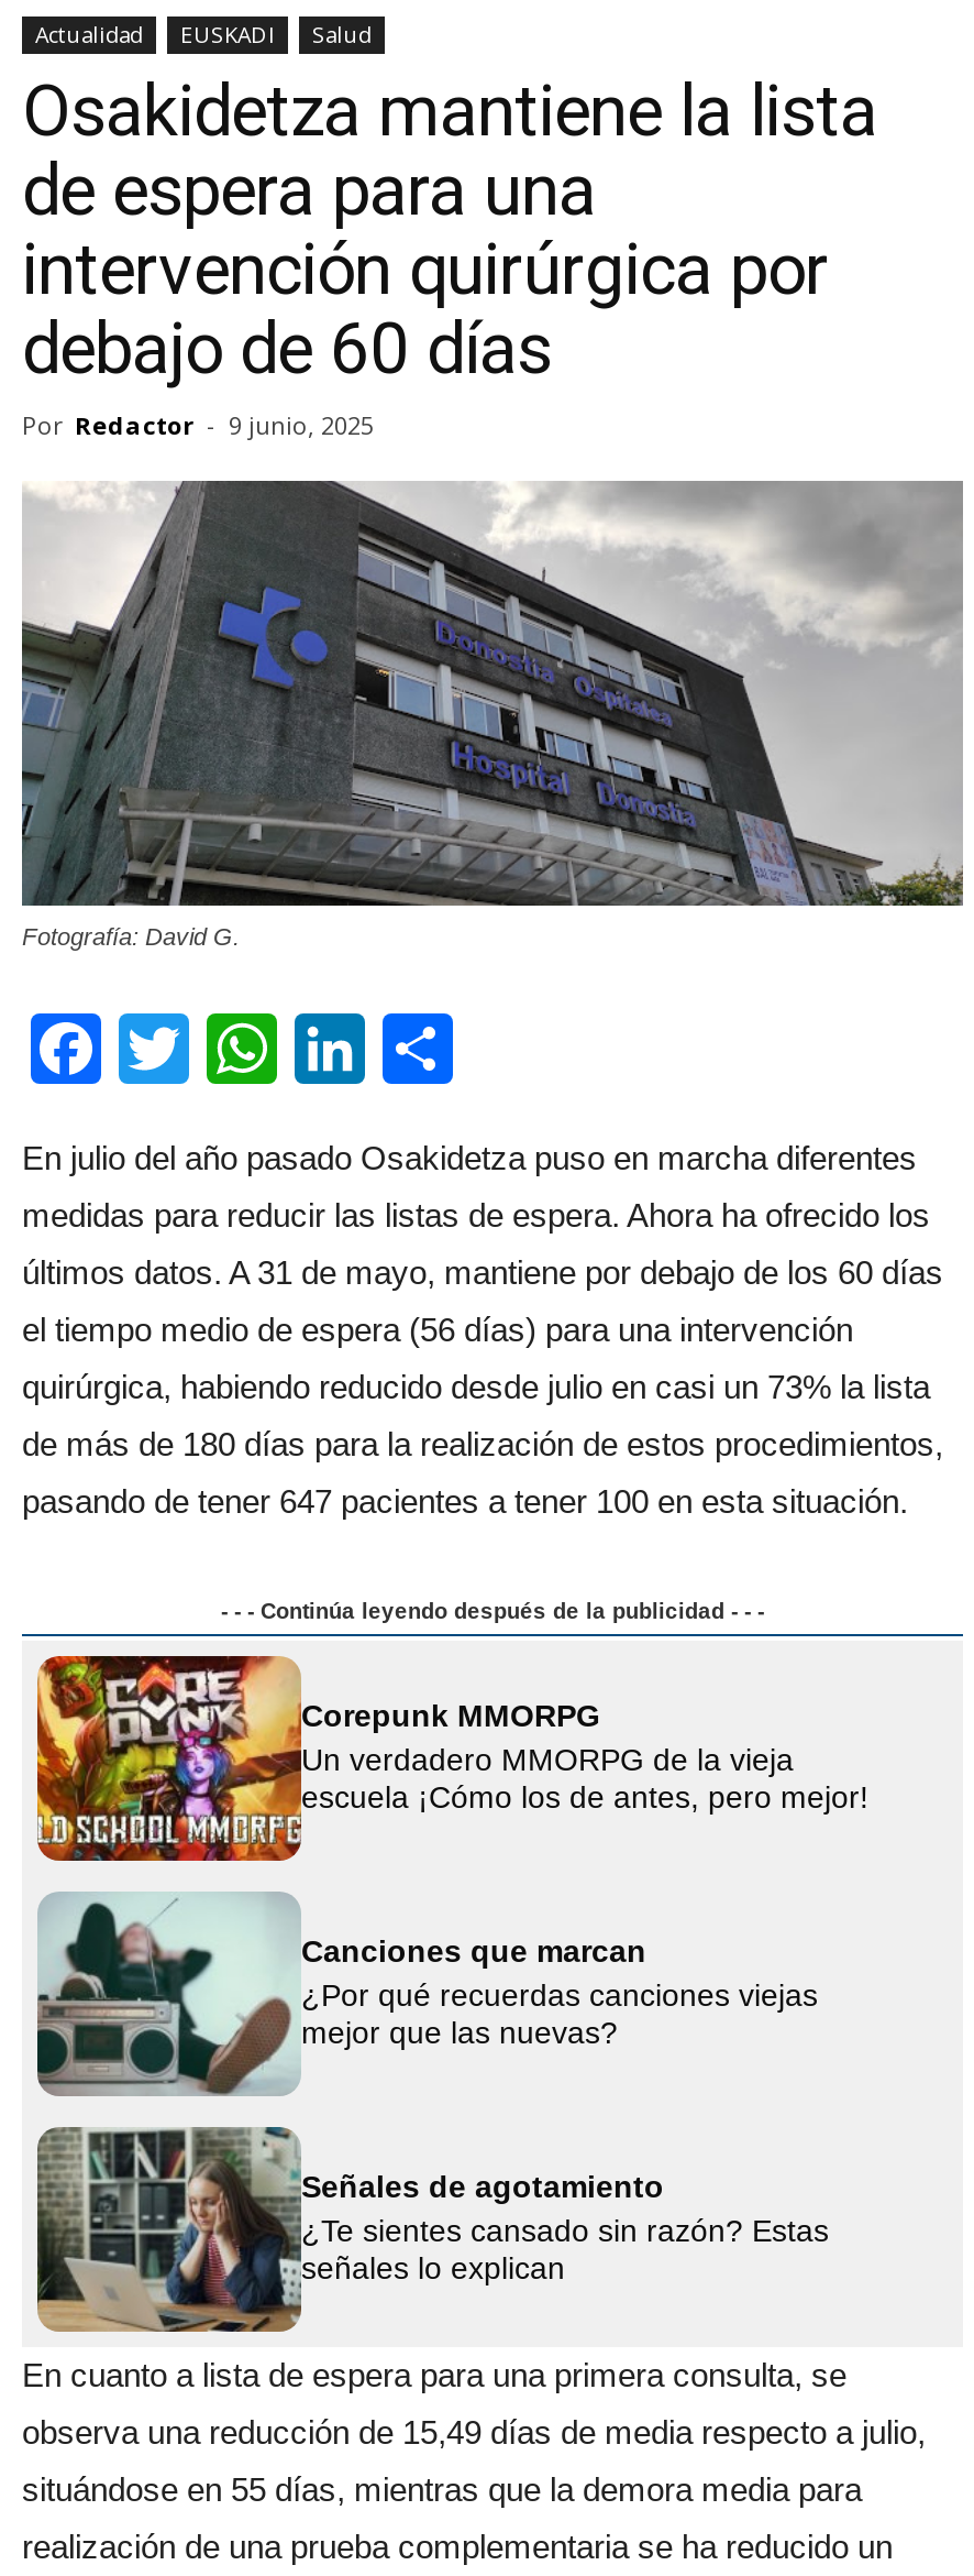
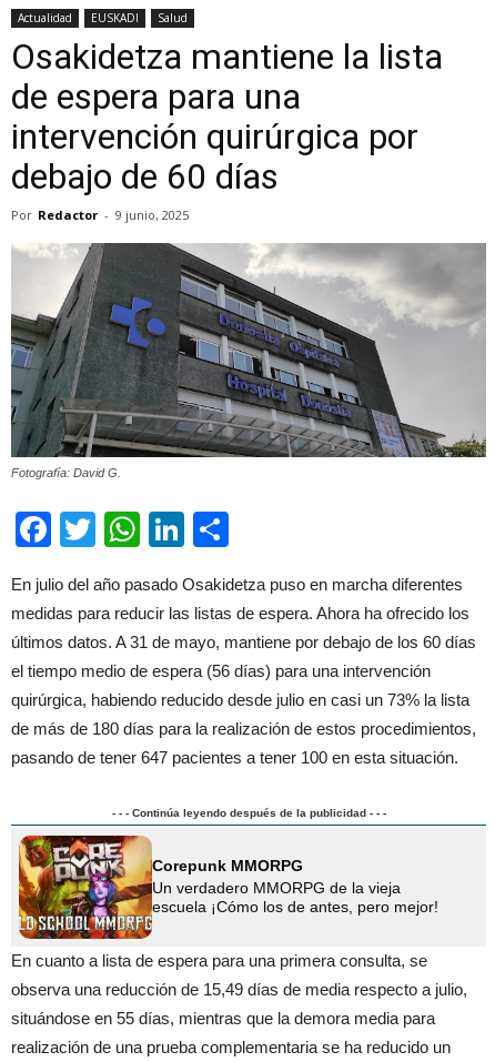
[33,1892,818,2098] [image] | Canciones que marcan | ¿Por qué recuerdas canciones viejas | mejor que las nuevas? -> none
[35,2125,829,2334] [image] | Señales de agotamiento | ¿Te sientes cansado sin razón? Estas | señales lo explican -> none

